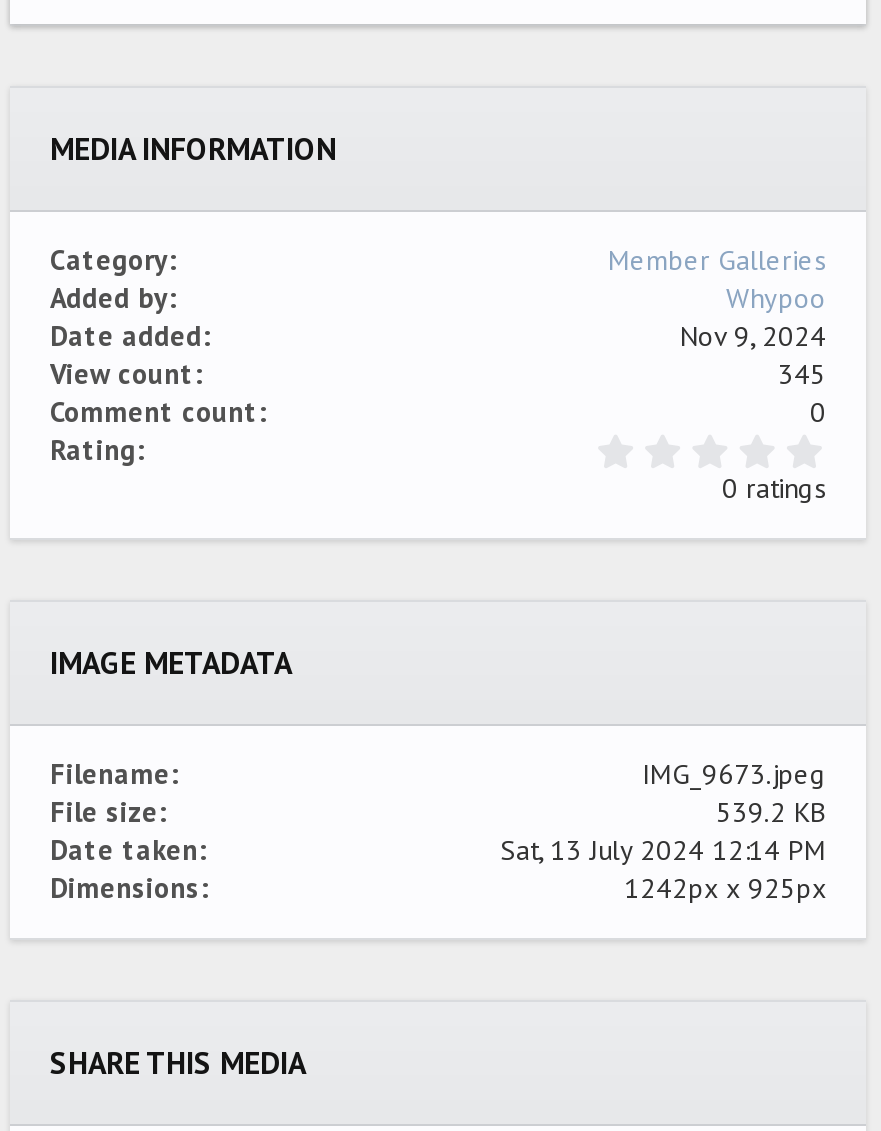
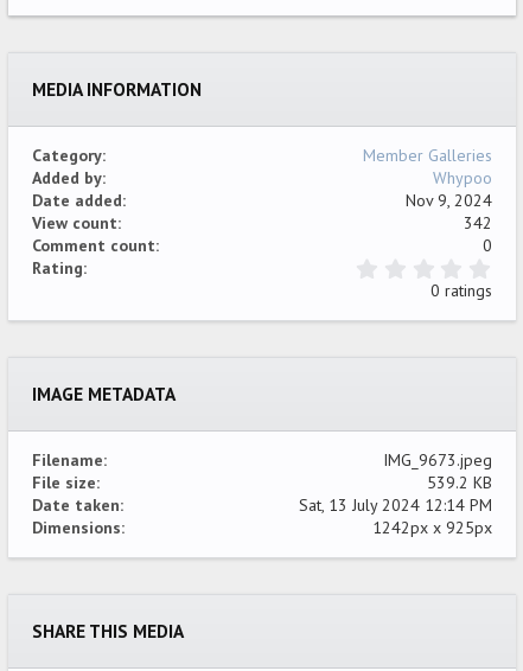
[778,357,826,393] 345 -> [464,213,492,234] 342

